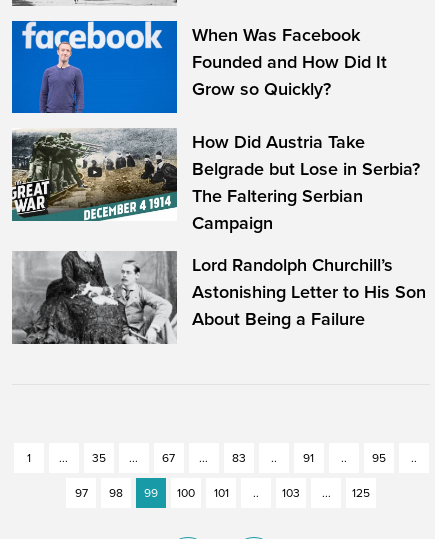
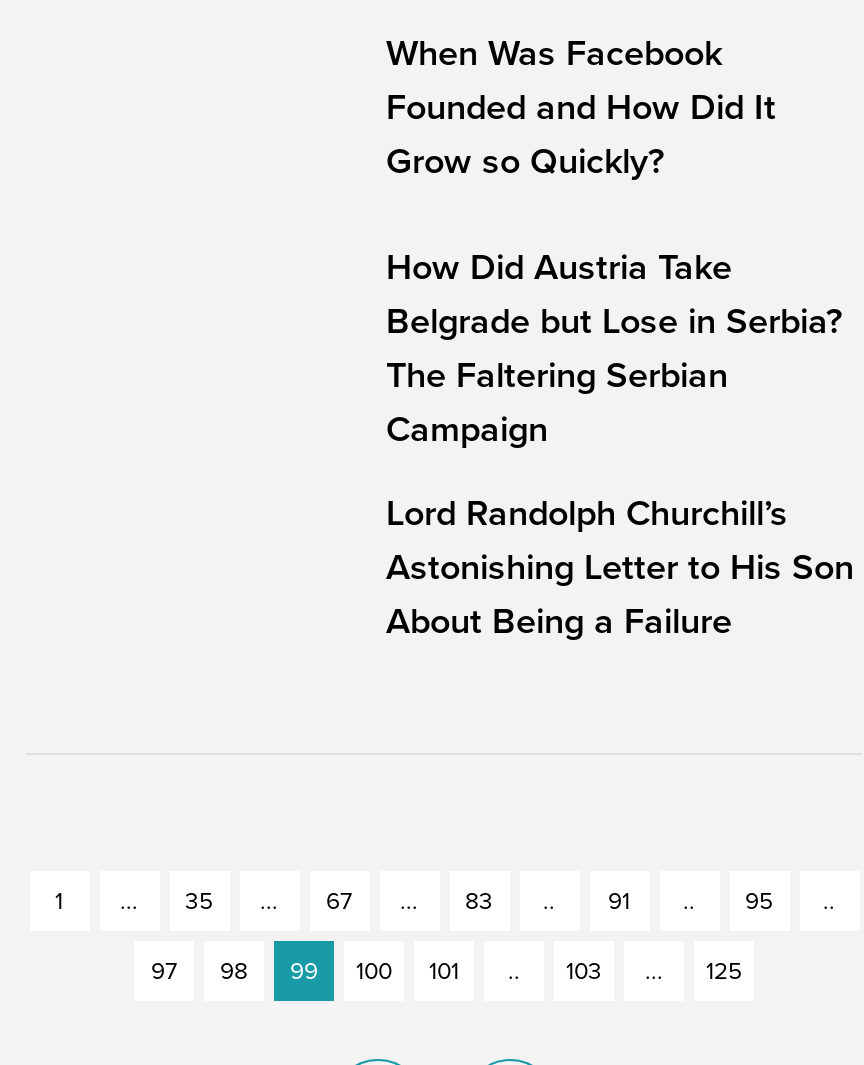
[11,20,178,114] [image] -> none
[11,128,178,222] [image] -> none
[11,250,178,345] [image] -> none

